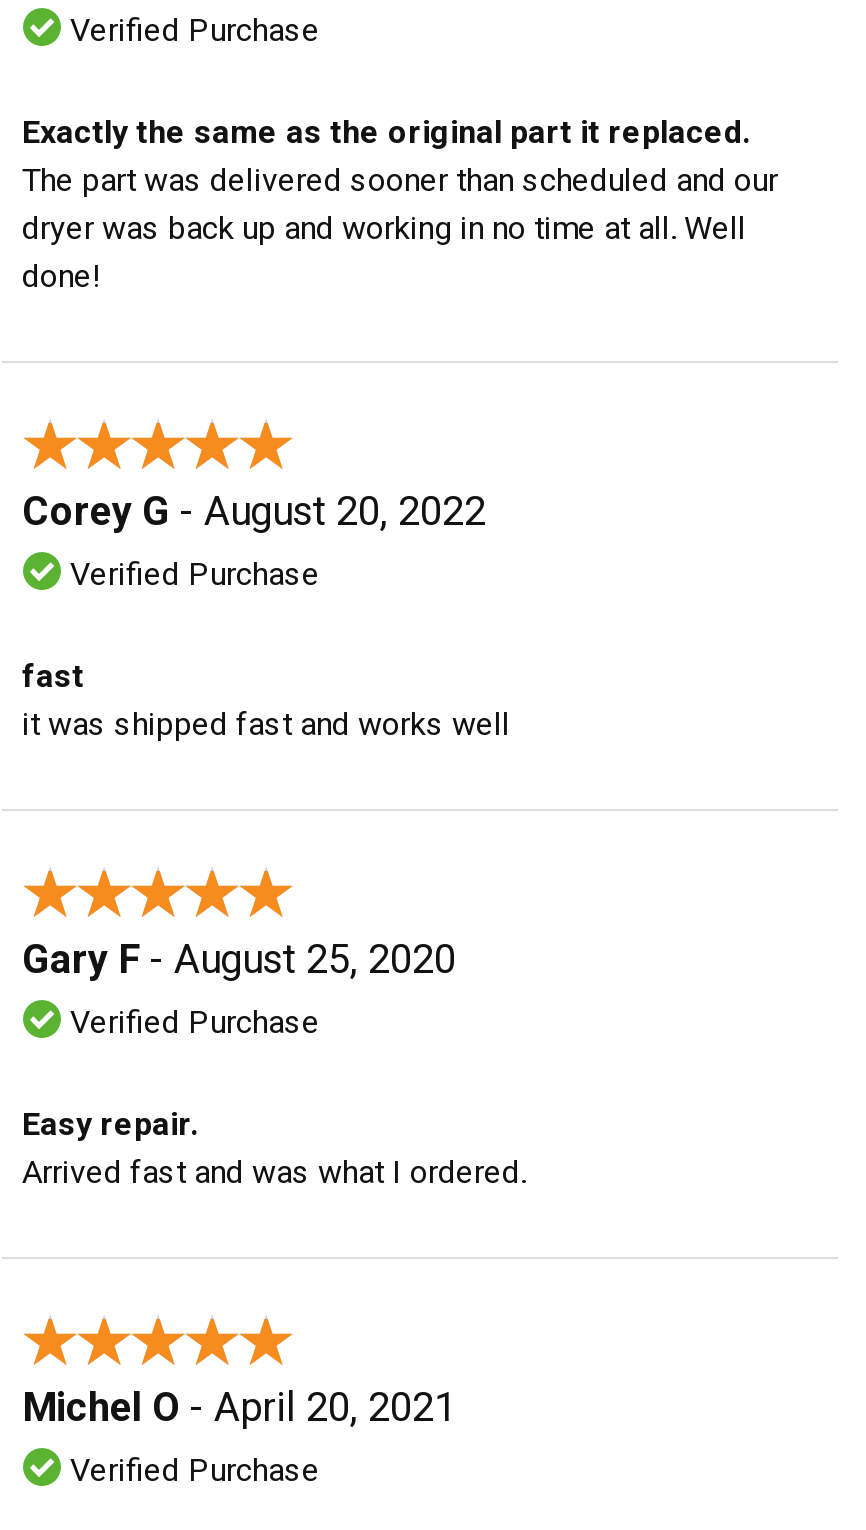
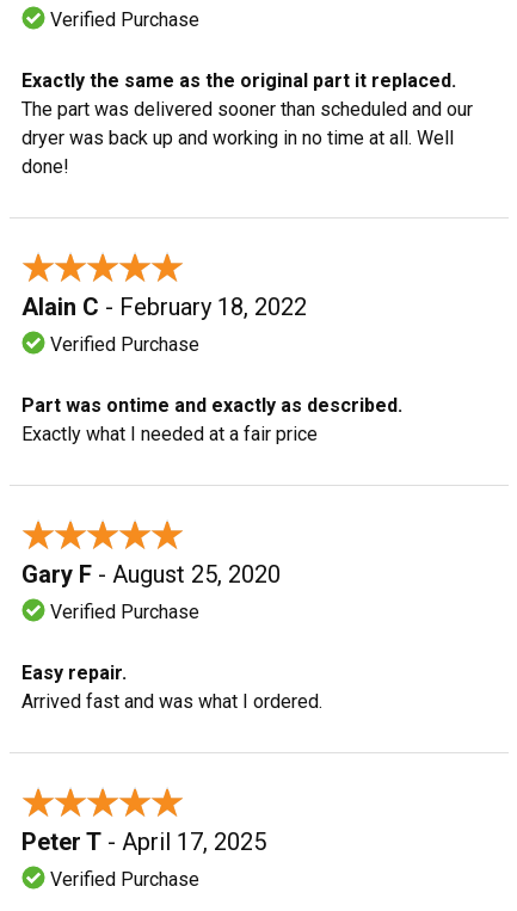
[22,488,486,536] Corey G - August 20, 2022 -> [21,293,307,322] Alain C - February 18, 2022
[22,658,510,744] fast | it was shipped fast and works well -> [21,394,402,446] Part was ontime and exactly as described. | Exactly what I needed at a fair price
[22,1384,456,1432] Michel O - April 20, 2021 -> [21,828,266,856] Peter T - April 17, 2025

